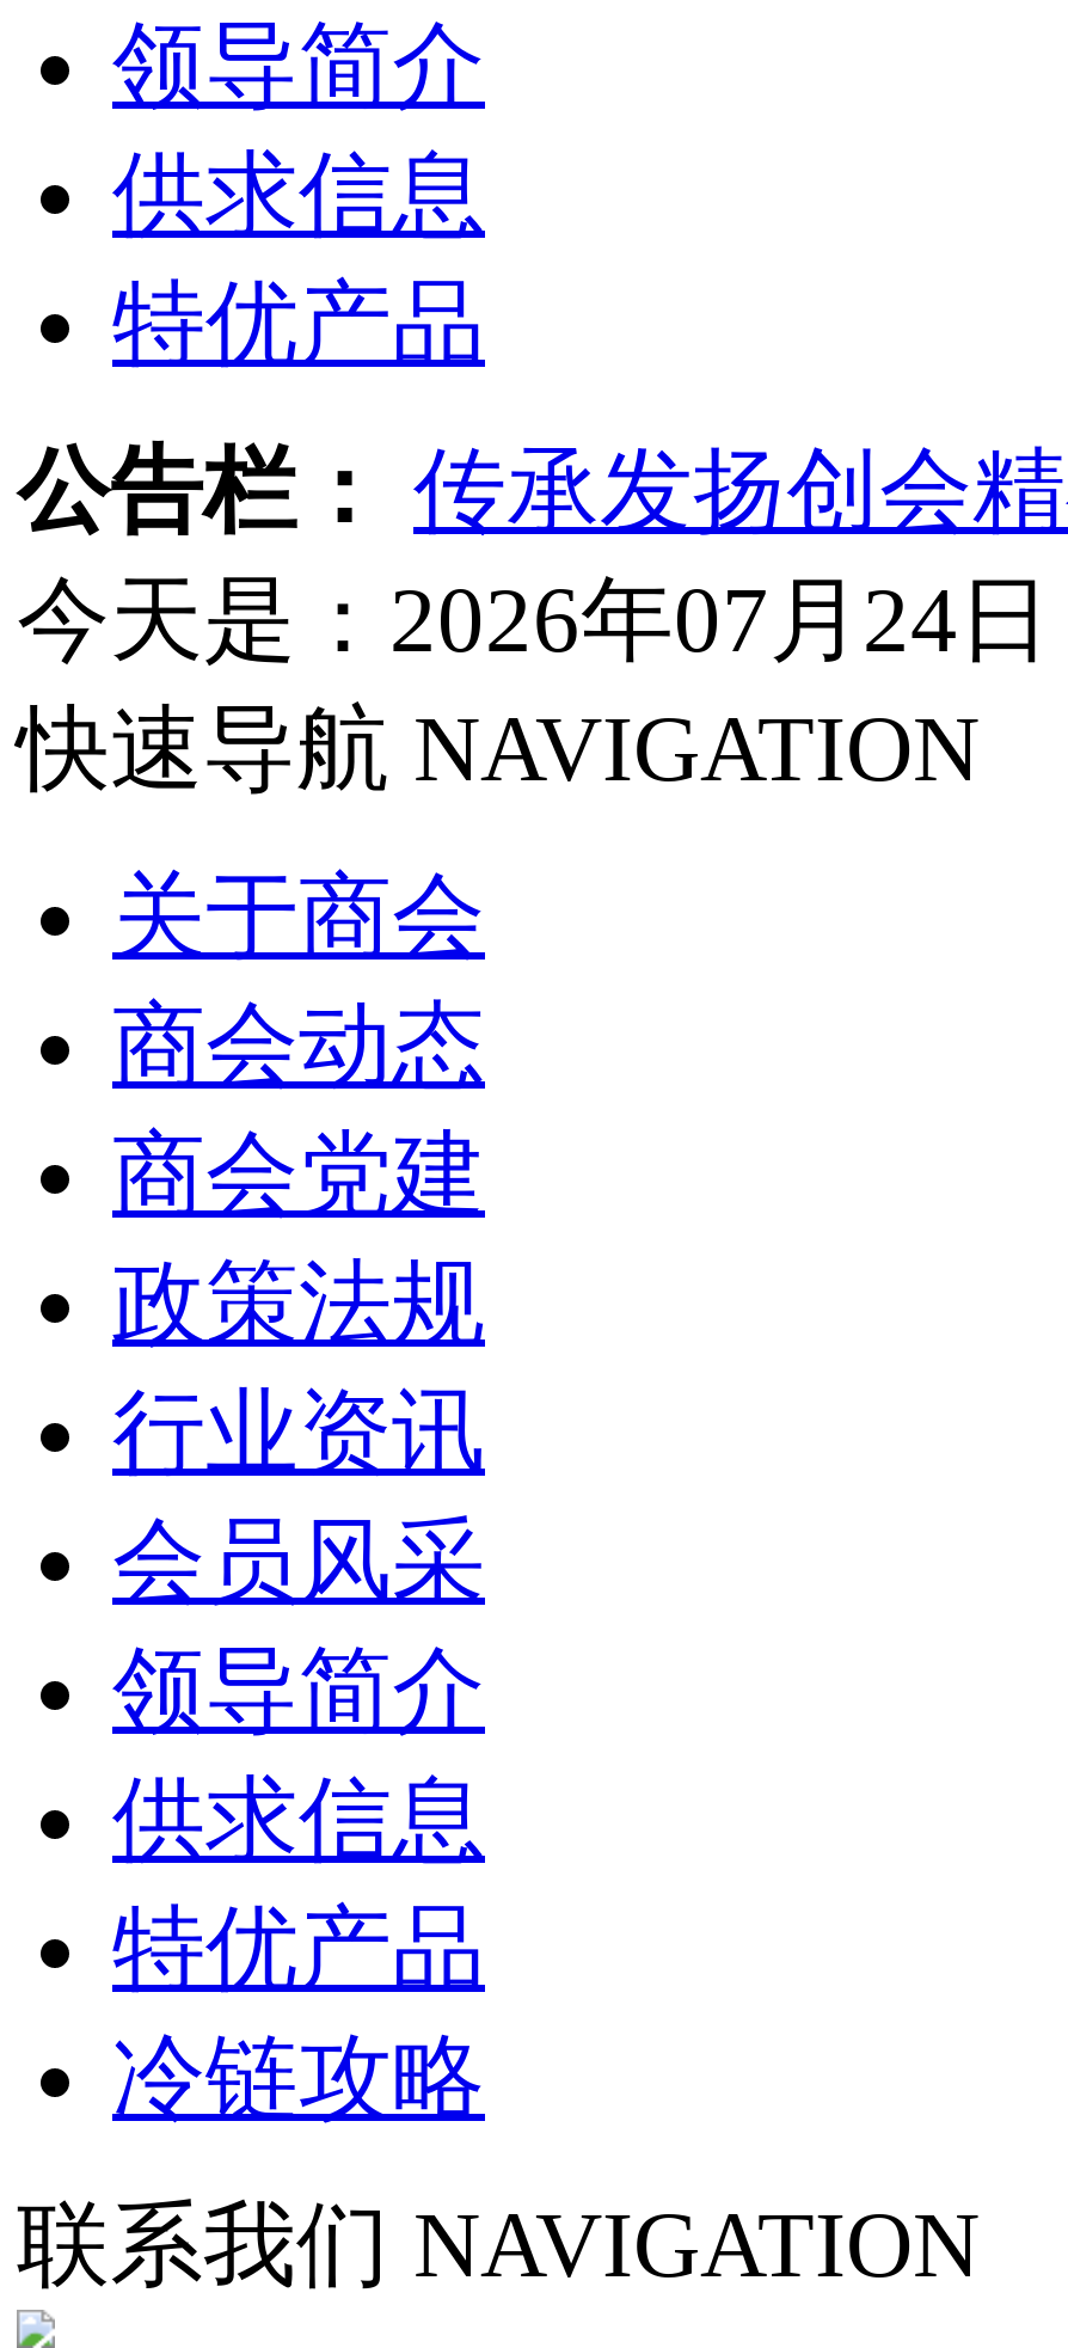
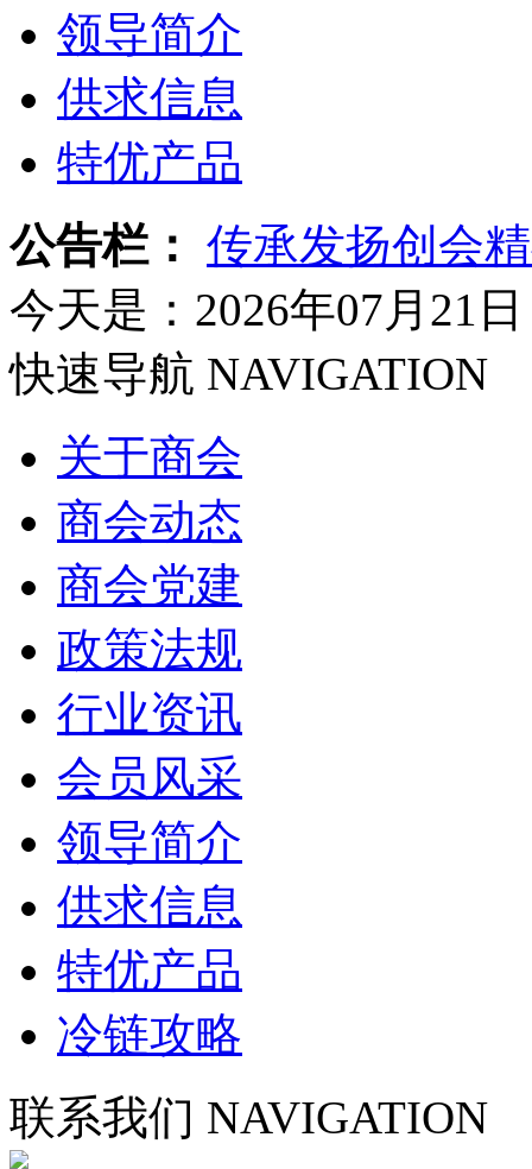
[17,568,1051,670] 今天是：2026年07月24日 -> [9,284,524,335] 今天是：2026年07月21日

